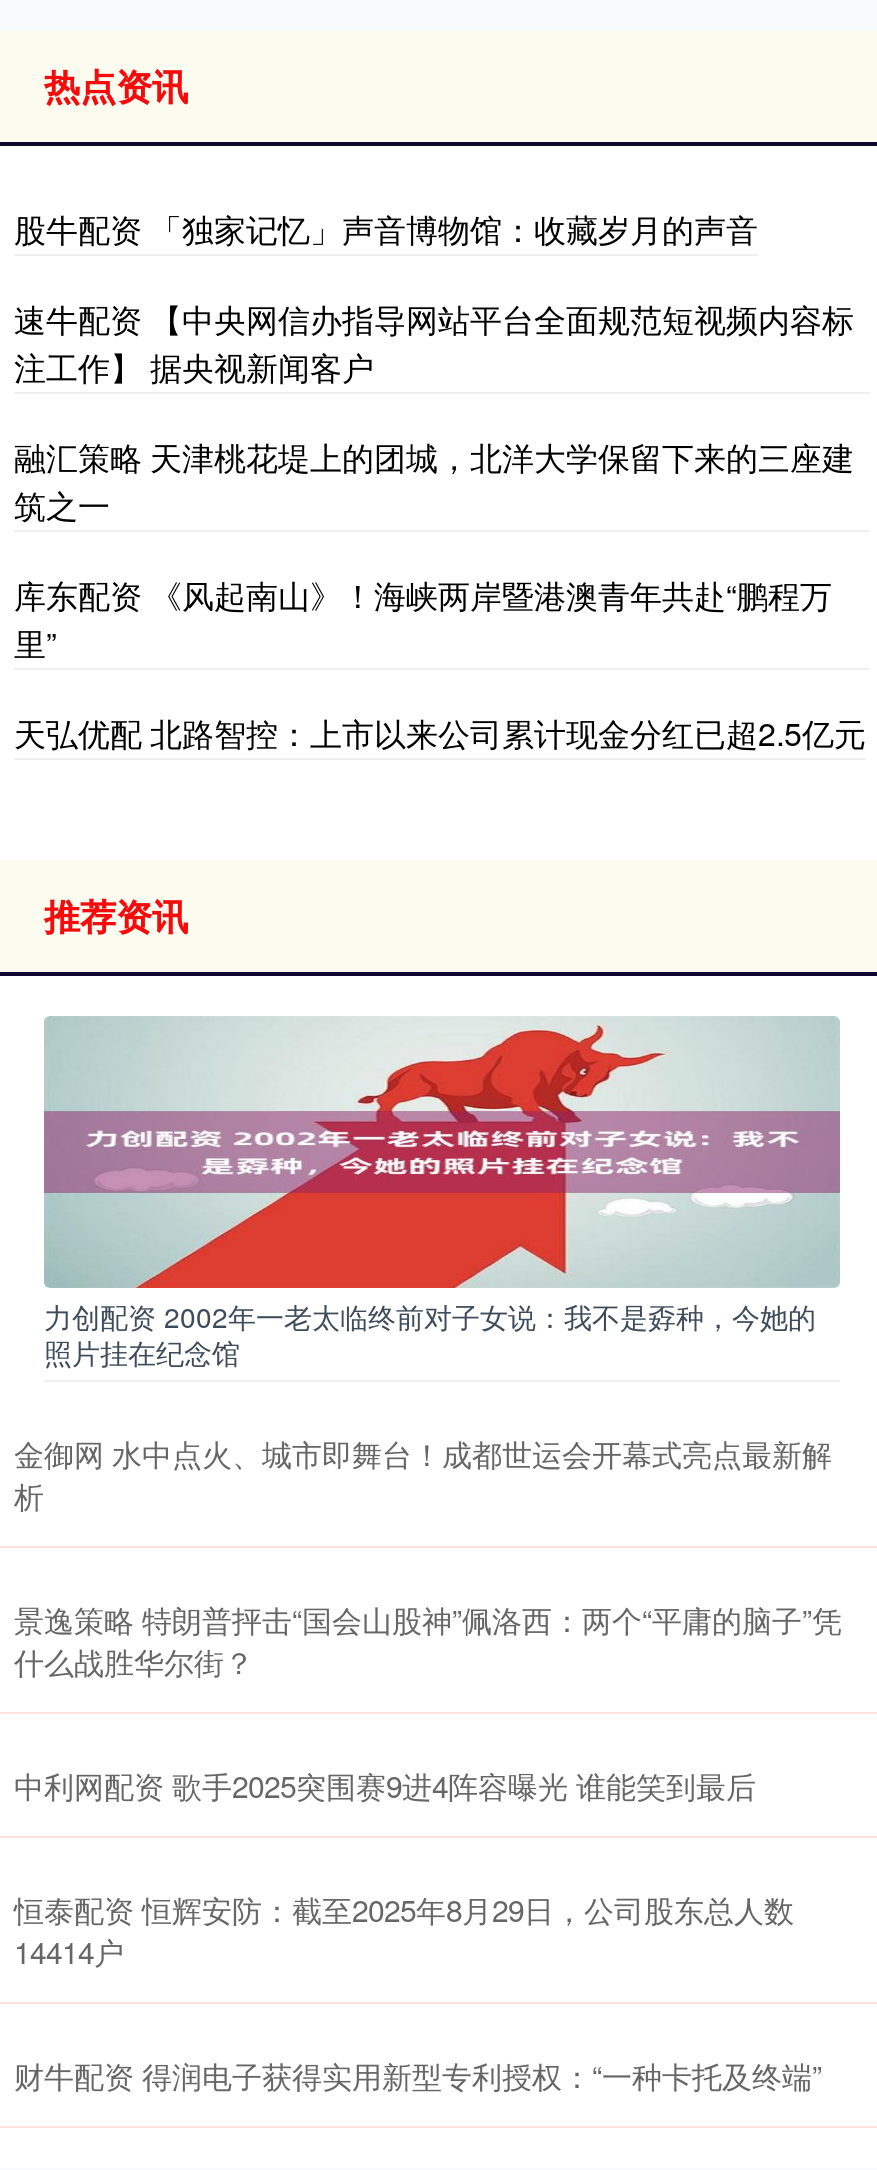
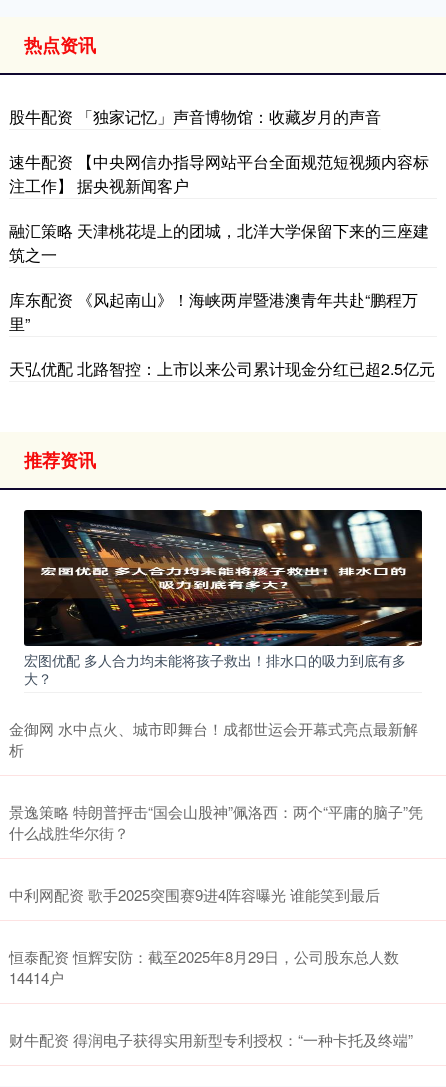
[42,1016,842,1372] [image] | 力创配资 2002年一老太临终前对子女说：我不是孬种，今她的 | 照片挂在纪念馆 -> [23,509,423,688] [image] | 宏图优配 多人合力均未能将孩子救出！排水口的吸力到底有多 | 大？

